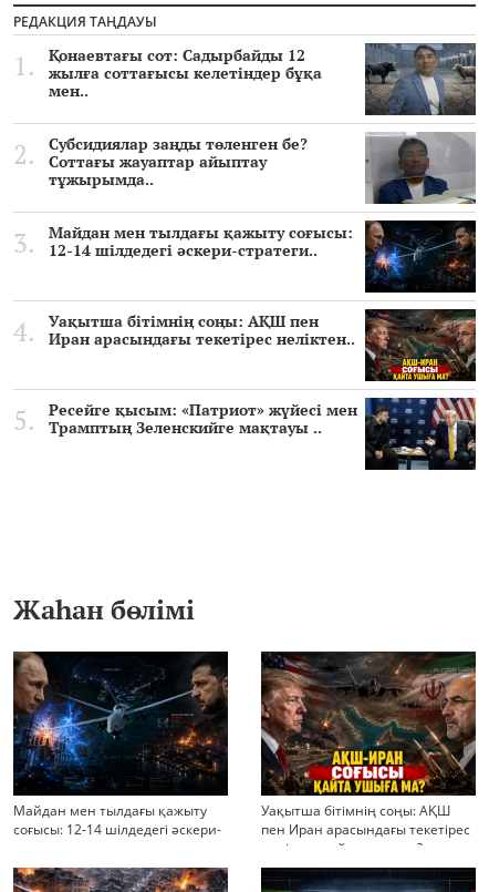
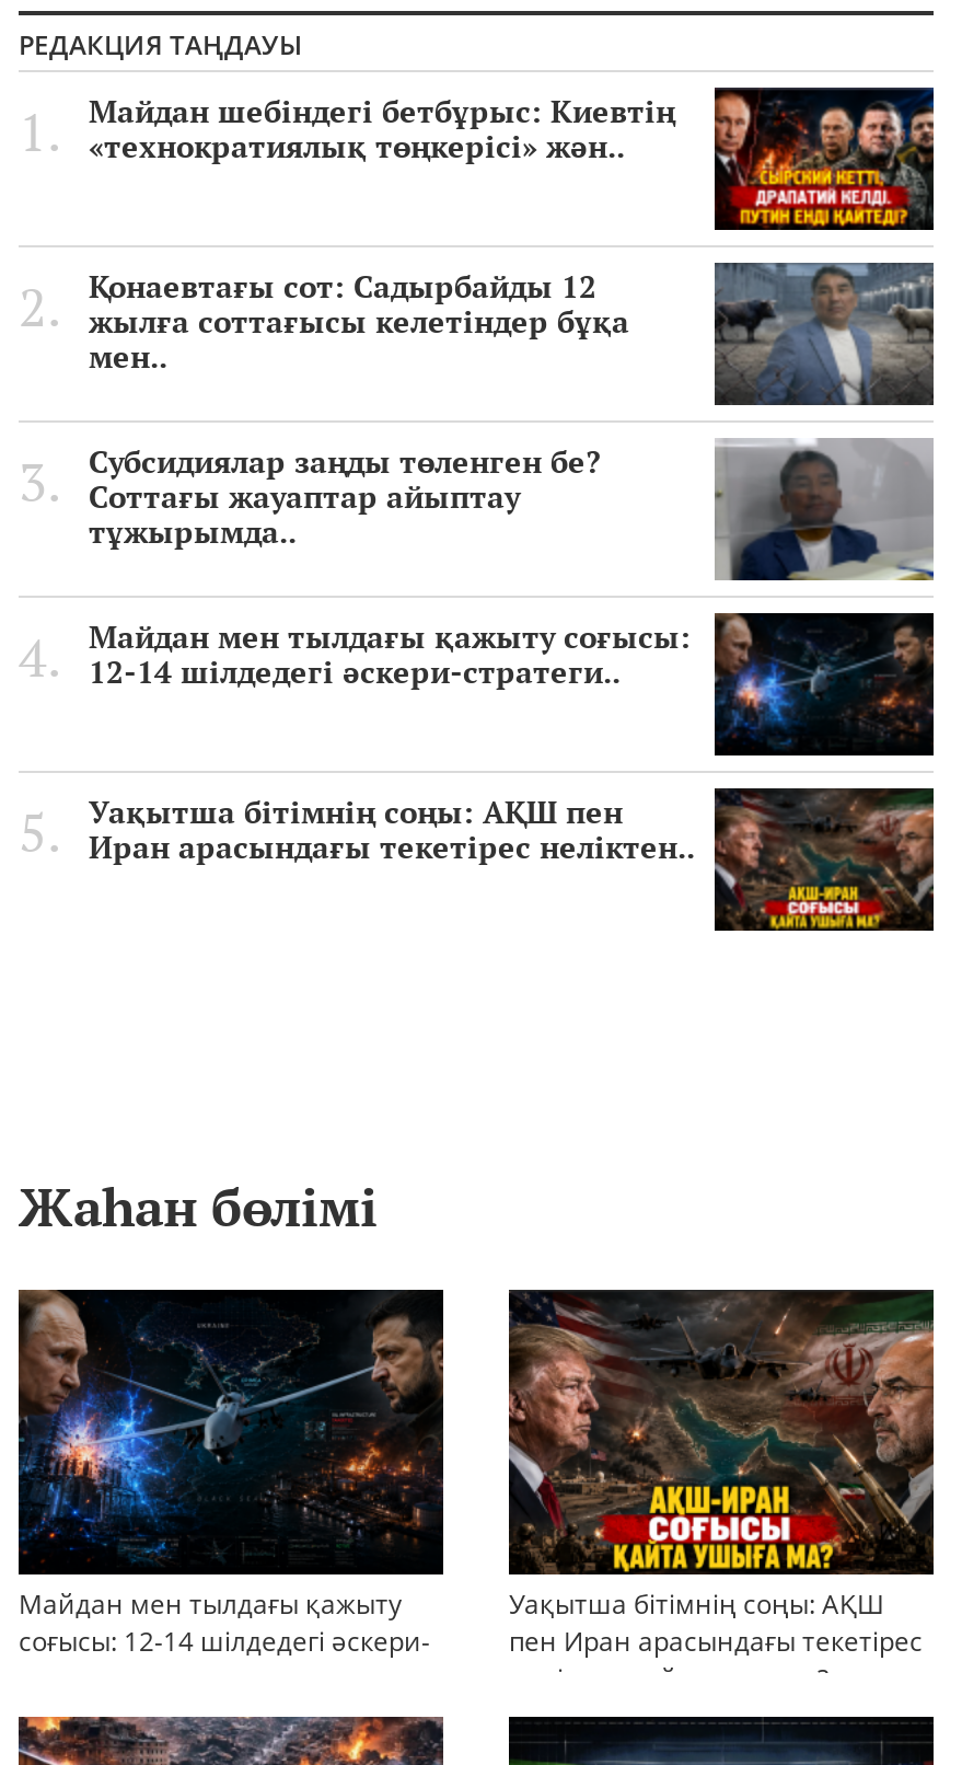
none -> [89,88,934,230] [image] | Майдан шебіндегі бетбұрыс: Киевтің | «технократиялық төңкерісі» жән..
moved [49,42,478,349] -> [89,261,938,867]: [image] | Қонаевтағы сот: Садырбайды 12 | жылға соттағысы келетіндер бұқа | ... | Уақытша бітімнің соңы: АҚШ пен | Иран арасындағы текетірес неліктен..
[49,397,477,471] [image] | Ресейге қысым: «Патриот» жүйесі мен | Трамптың Зеленскийге мақтауы .. -> none

